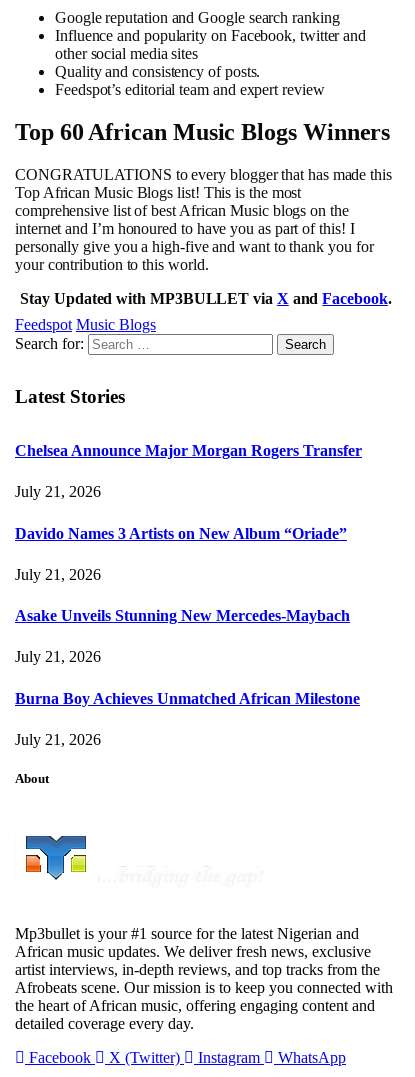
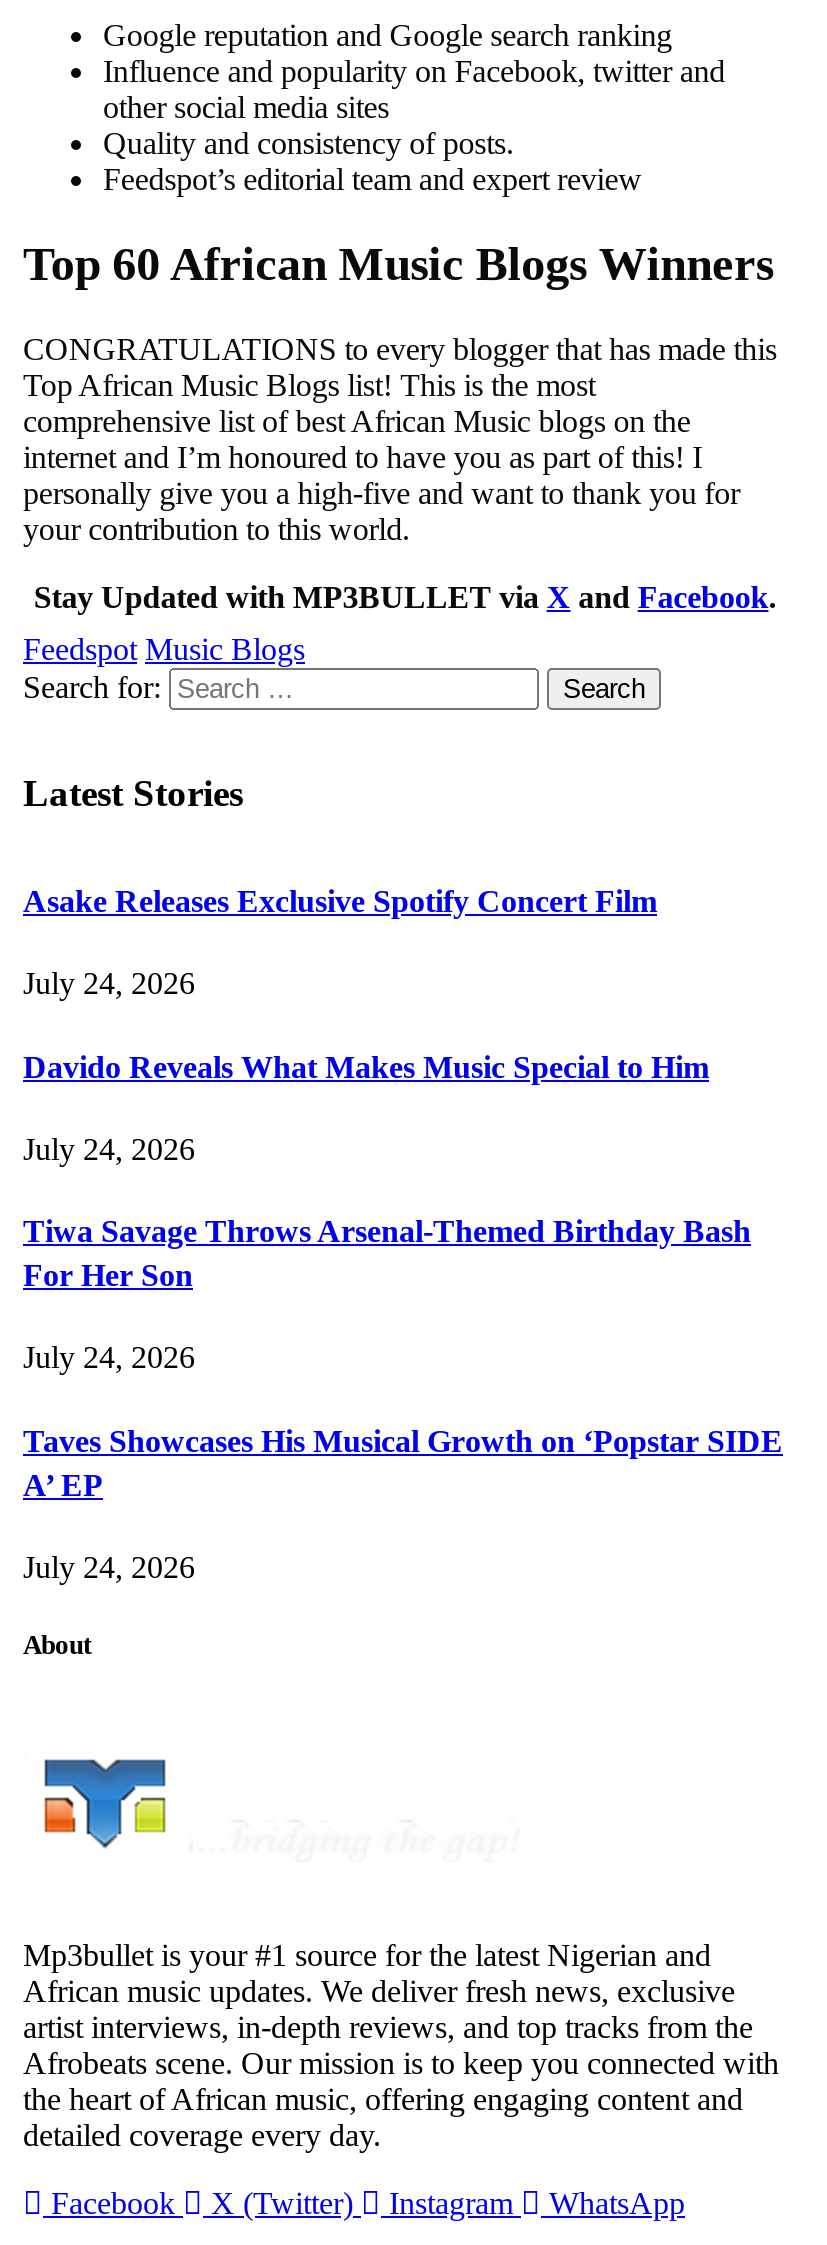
[15,442,362,459] Chelsea Announce Major Morgan Rogers Transfer -> [23,884,657,918] Asake Releases Exclusive Spotify Concert Film
[15,483,101,500] July 21, 2026 -> [23,967,195,1001] July 24, 2026
[15,525,347,542] Davido Names 3 Artists on New Album “Oriade” -> [23,1049,709,1083] Davido Reveals What Makes Music Special to Him
[15,566,101,583] July 21, 2026 -> [23,1132,195,1166] July 24, 2026
[15,607,350,624] Asake Unveils Stunning New Mercedes-Maybach -> [23,1214,751,1292] Tiwa Savage Throws Arsenal-Themed Birthday Bash | For Her Son
[15,648,101,665] July 21, 2026 -> [23,1341,195,1375] July 24, 2026
[15,690,360,707] Burna Boy Achieves Unmatched African Milestone -> [23,1423,783,1501] Taves Showcases His Musical Growth on ‘Popstar SIDE | A’ EP
[15,731,101,748] July 21, 2026 -> [23,1550,195,1584] July 24, 2026

